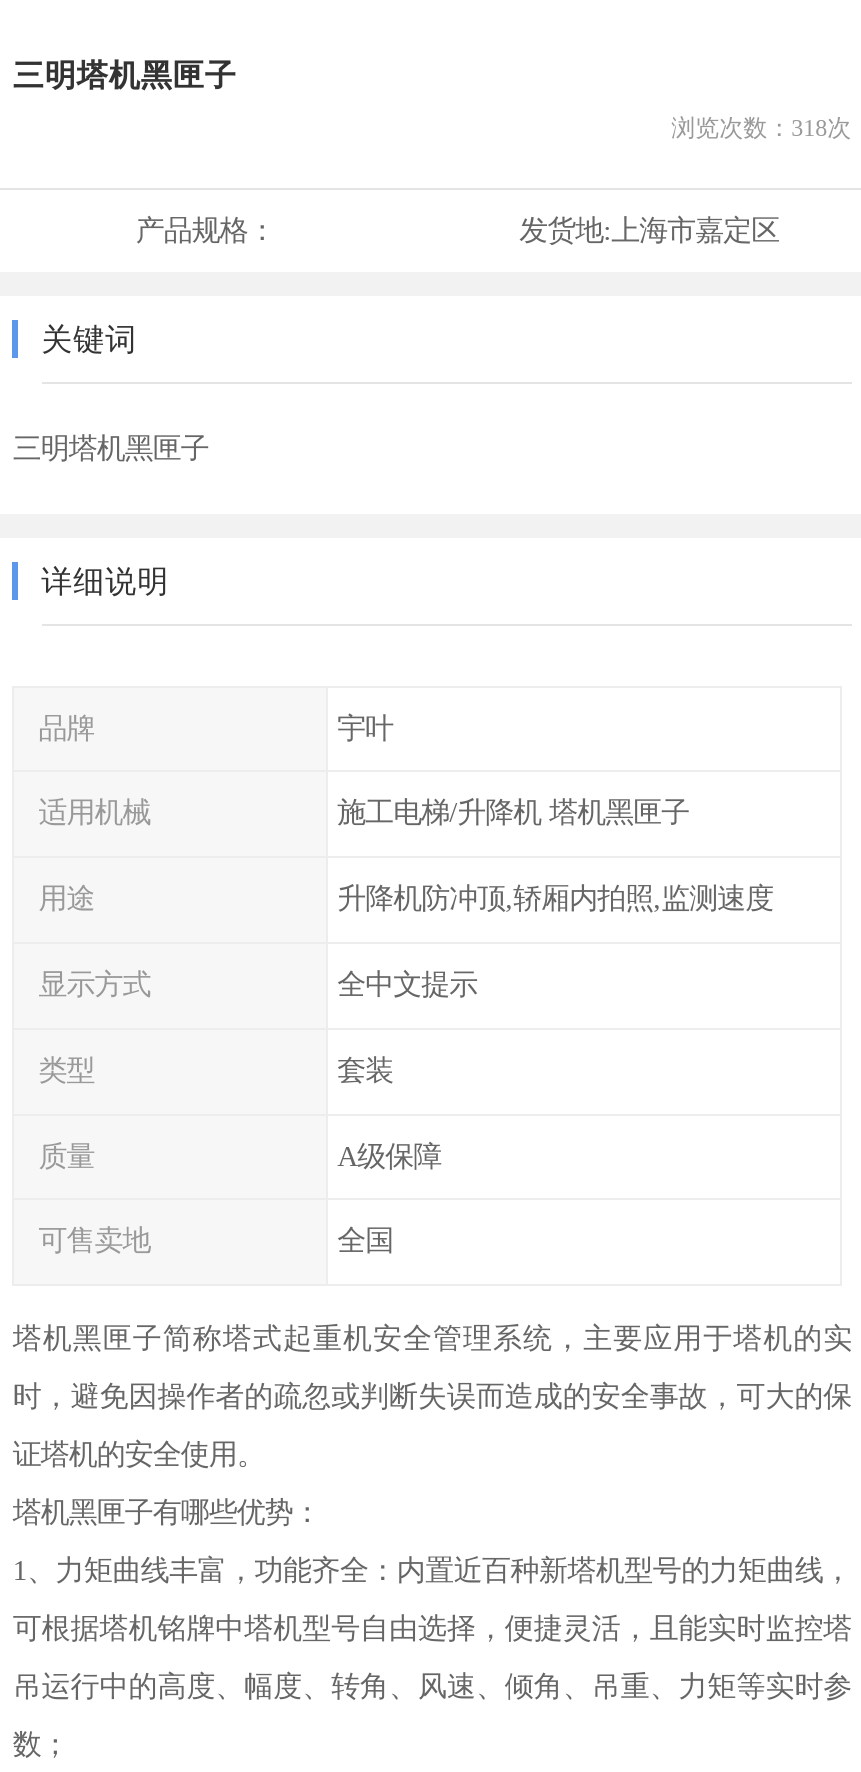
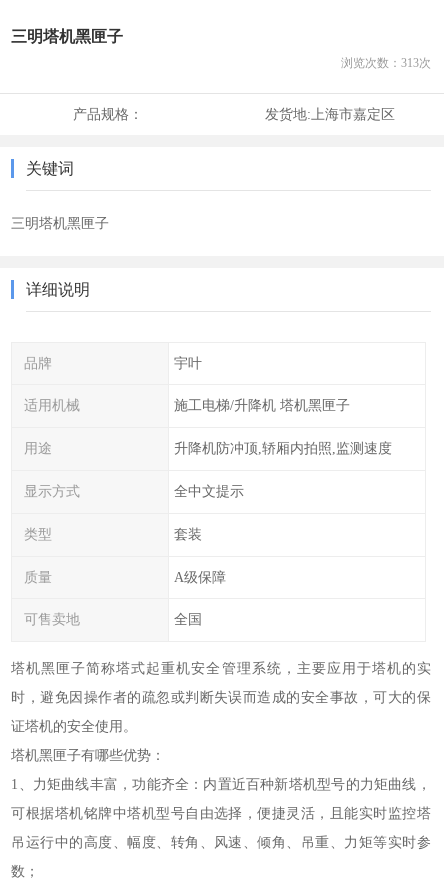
[671,113,851,141] 浏览次数：318次 -> [341,56,431,70] 浏览次数：313次

